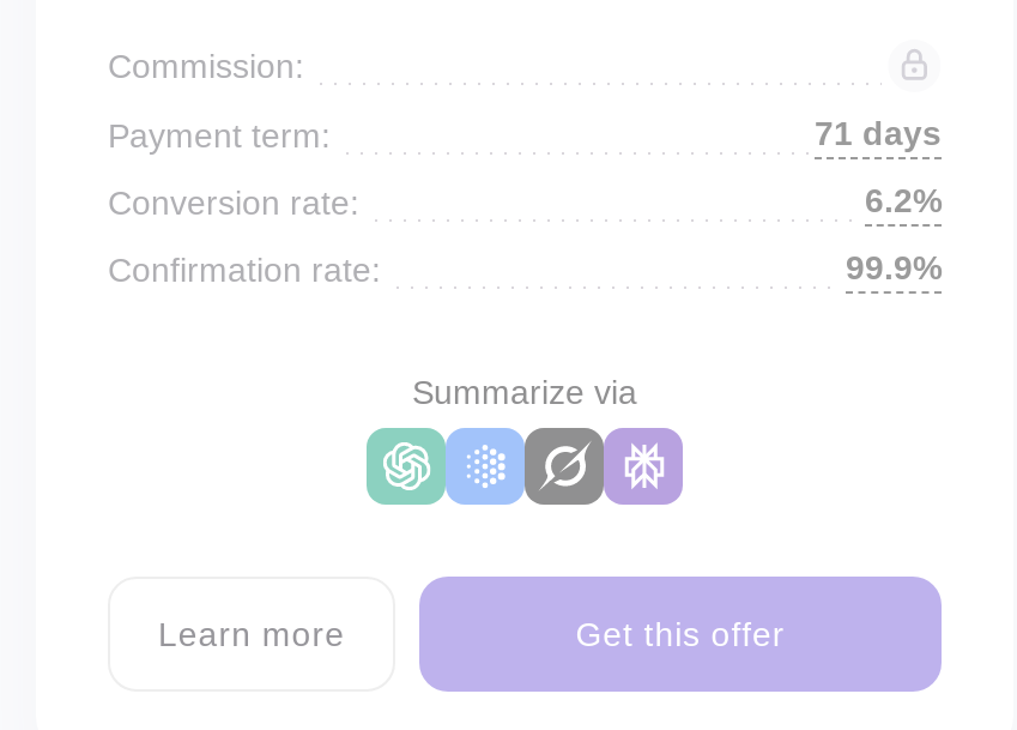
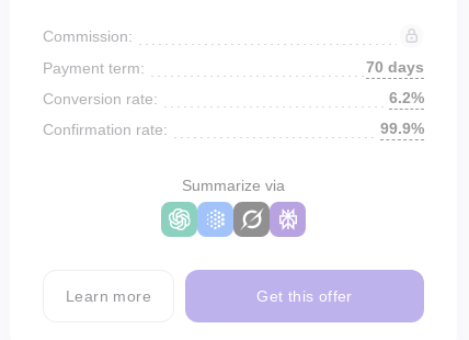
[815,114,942,152] 71 days -> [366,58,424,76] 70 days

